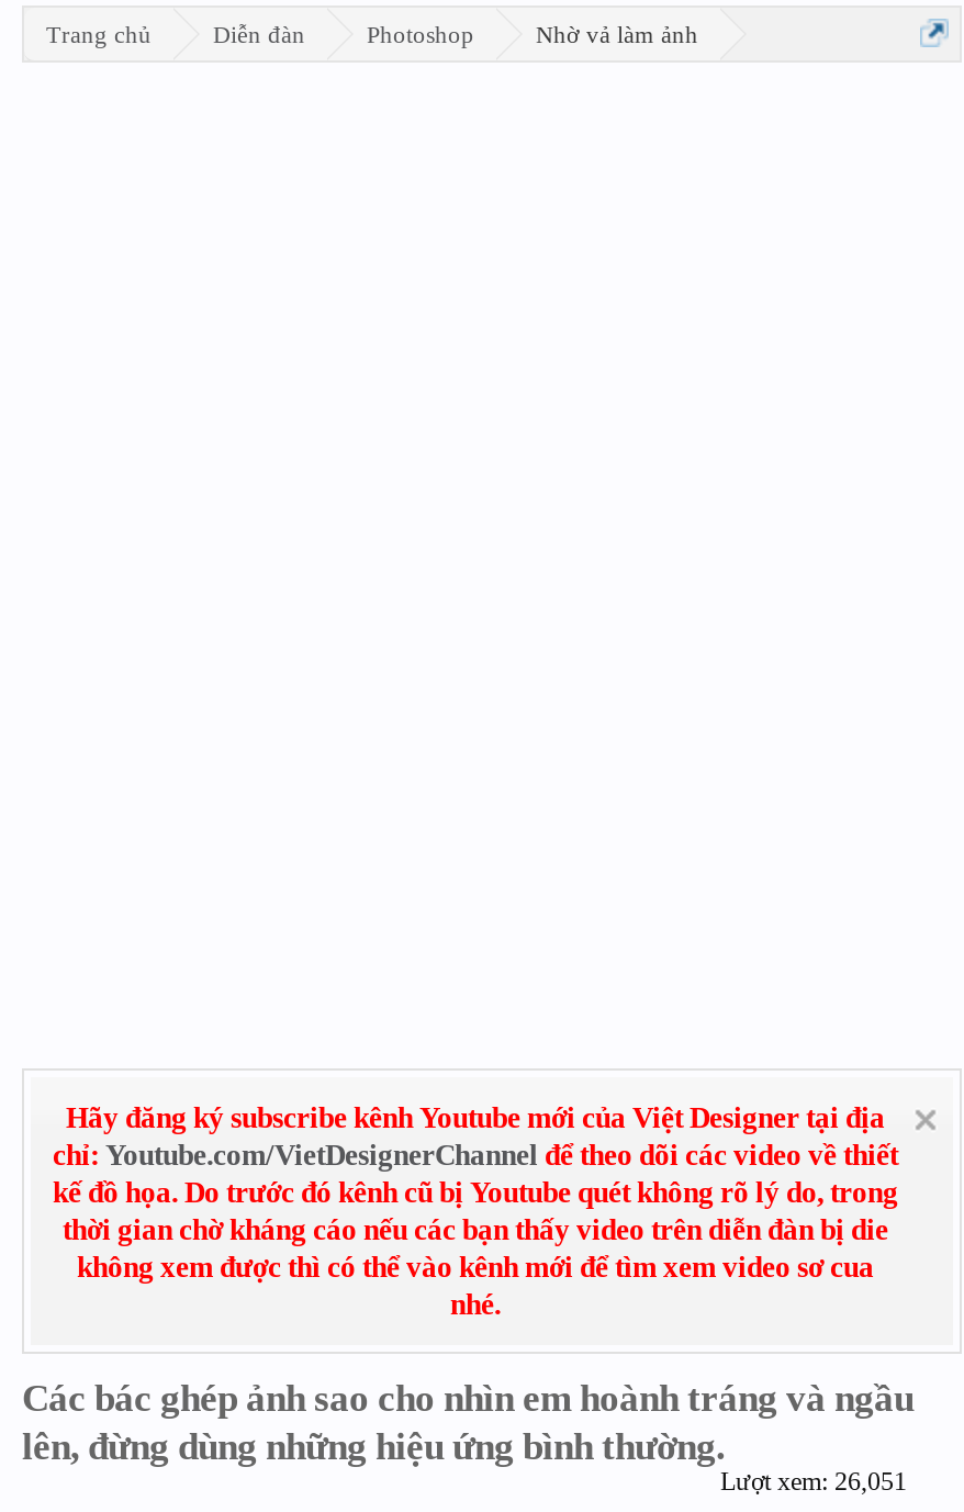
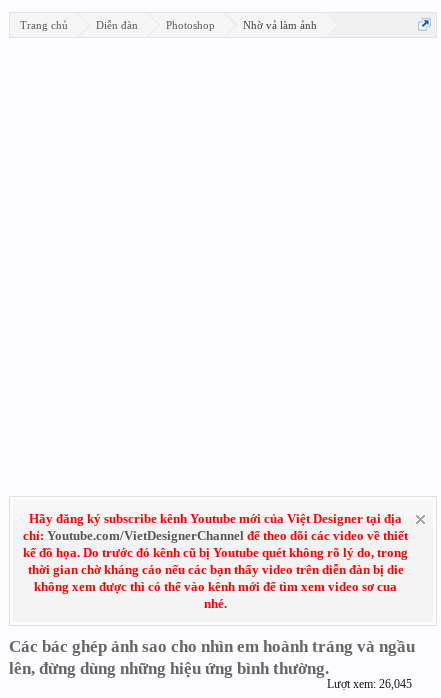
[720,1466,907,1497] Lượt xem: 26,051 -> [327,677,412,691] Lượt xem: 26,045

